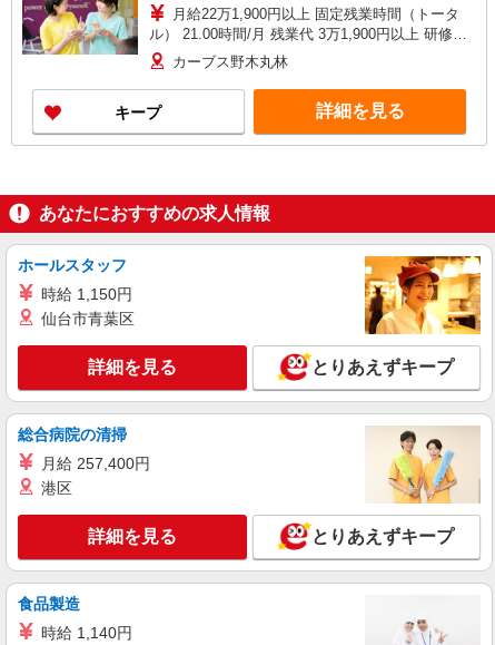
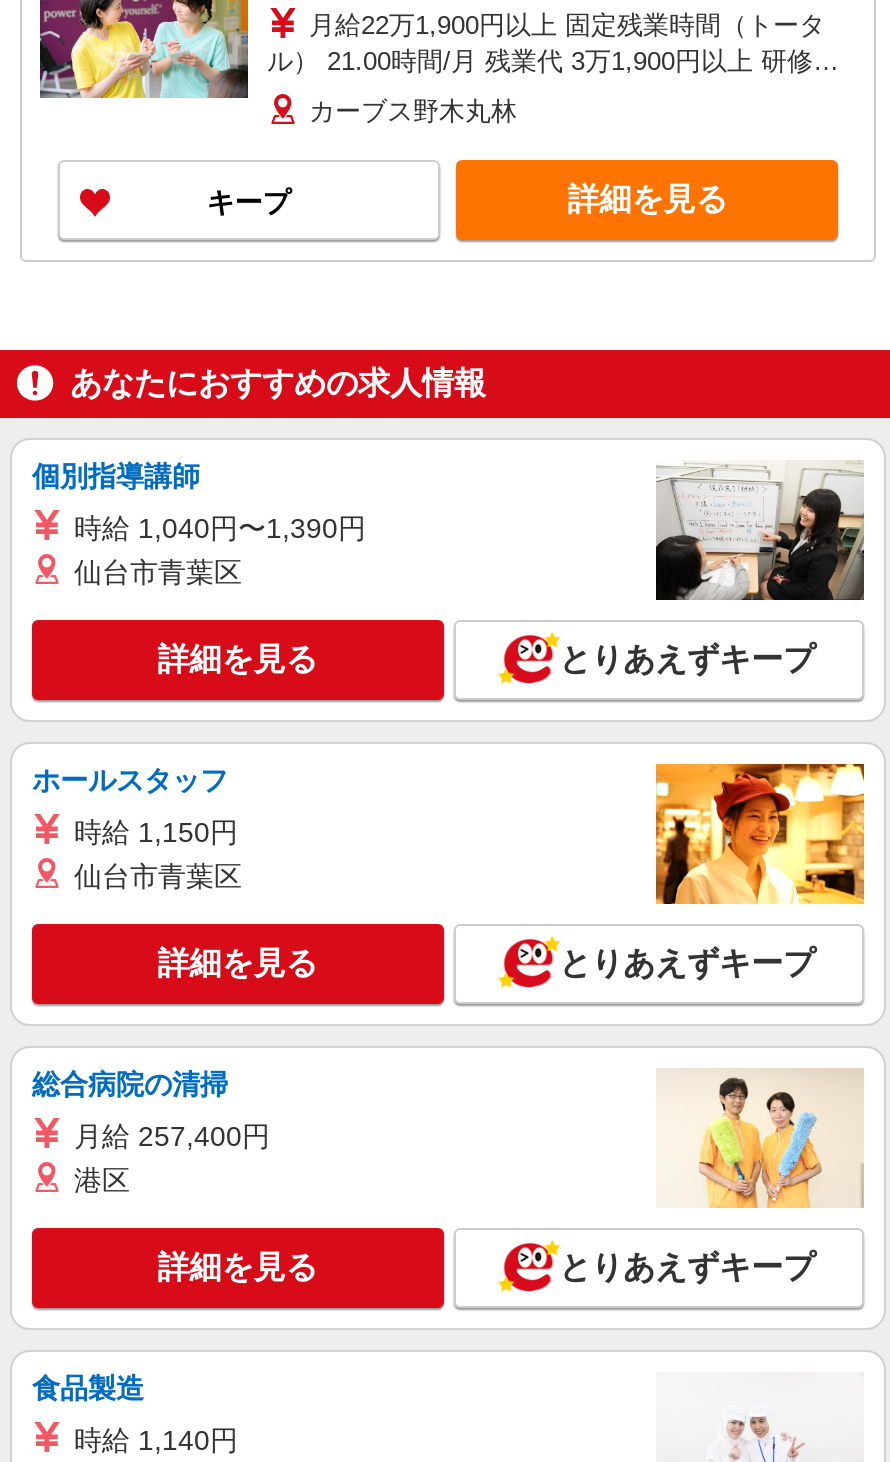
none -> [32,460,866,676] [image] | 個別指導講師 | 時給 1,040円〜1,390円 | 仙台市青葉区 | 詳細を見る | とりあえずキープ

